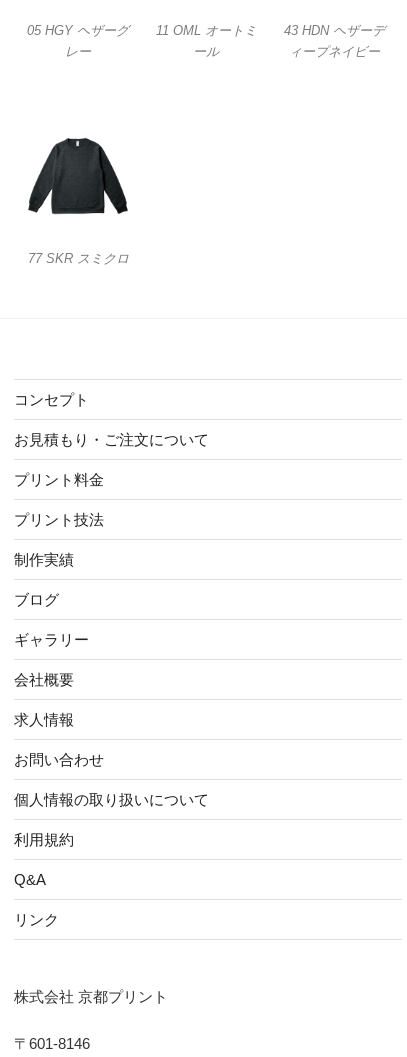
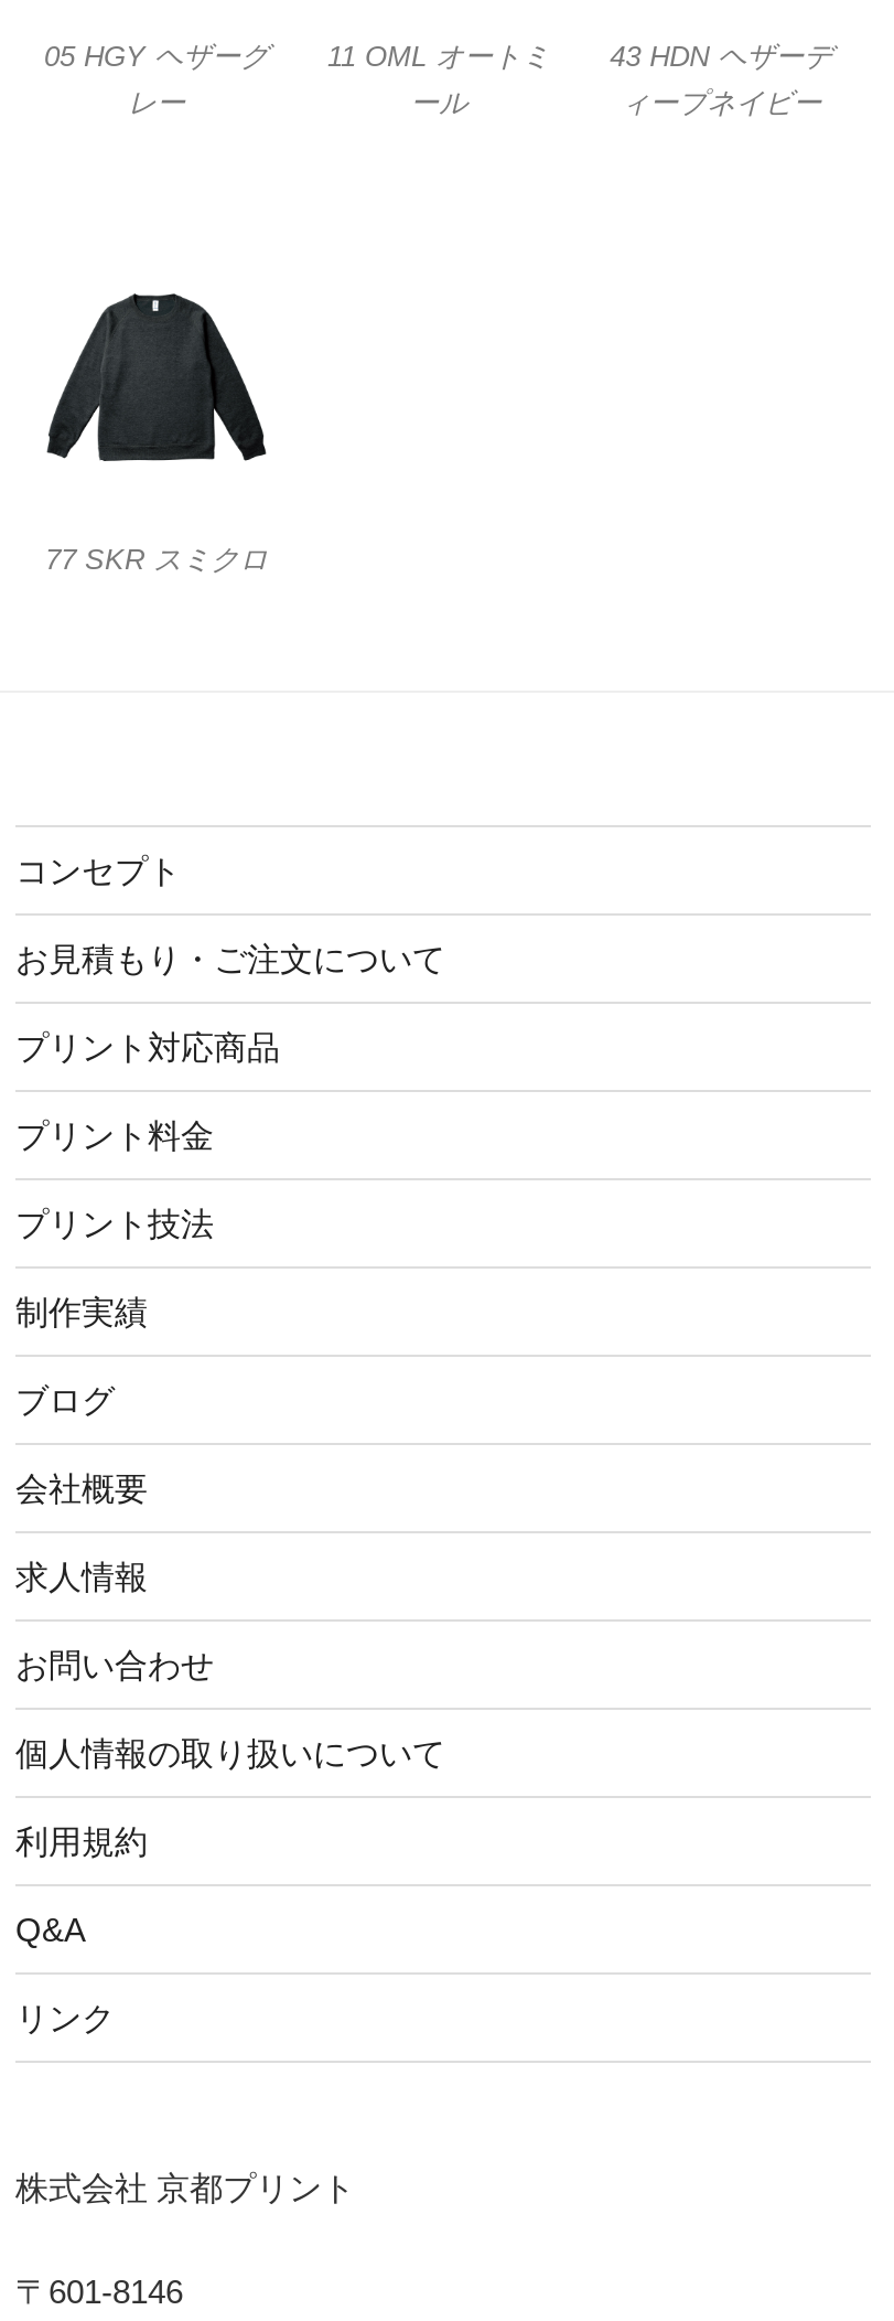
none -> [15,1028,280,1066] プリント対応商品
moved [14,471,104,608] -> [15,1116,214,1419]: プリント料金 | プリント技法 | 制作実績 | ブログ
[14,631,89,648] ギャラリー -> none

